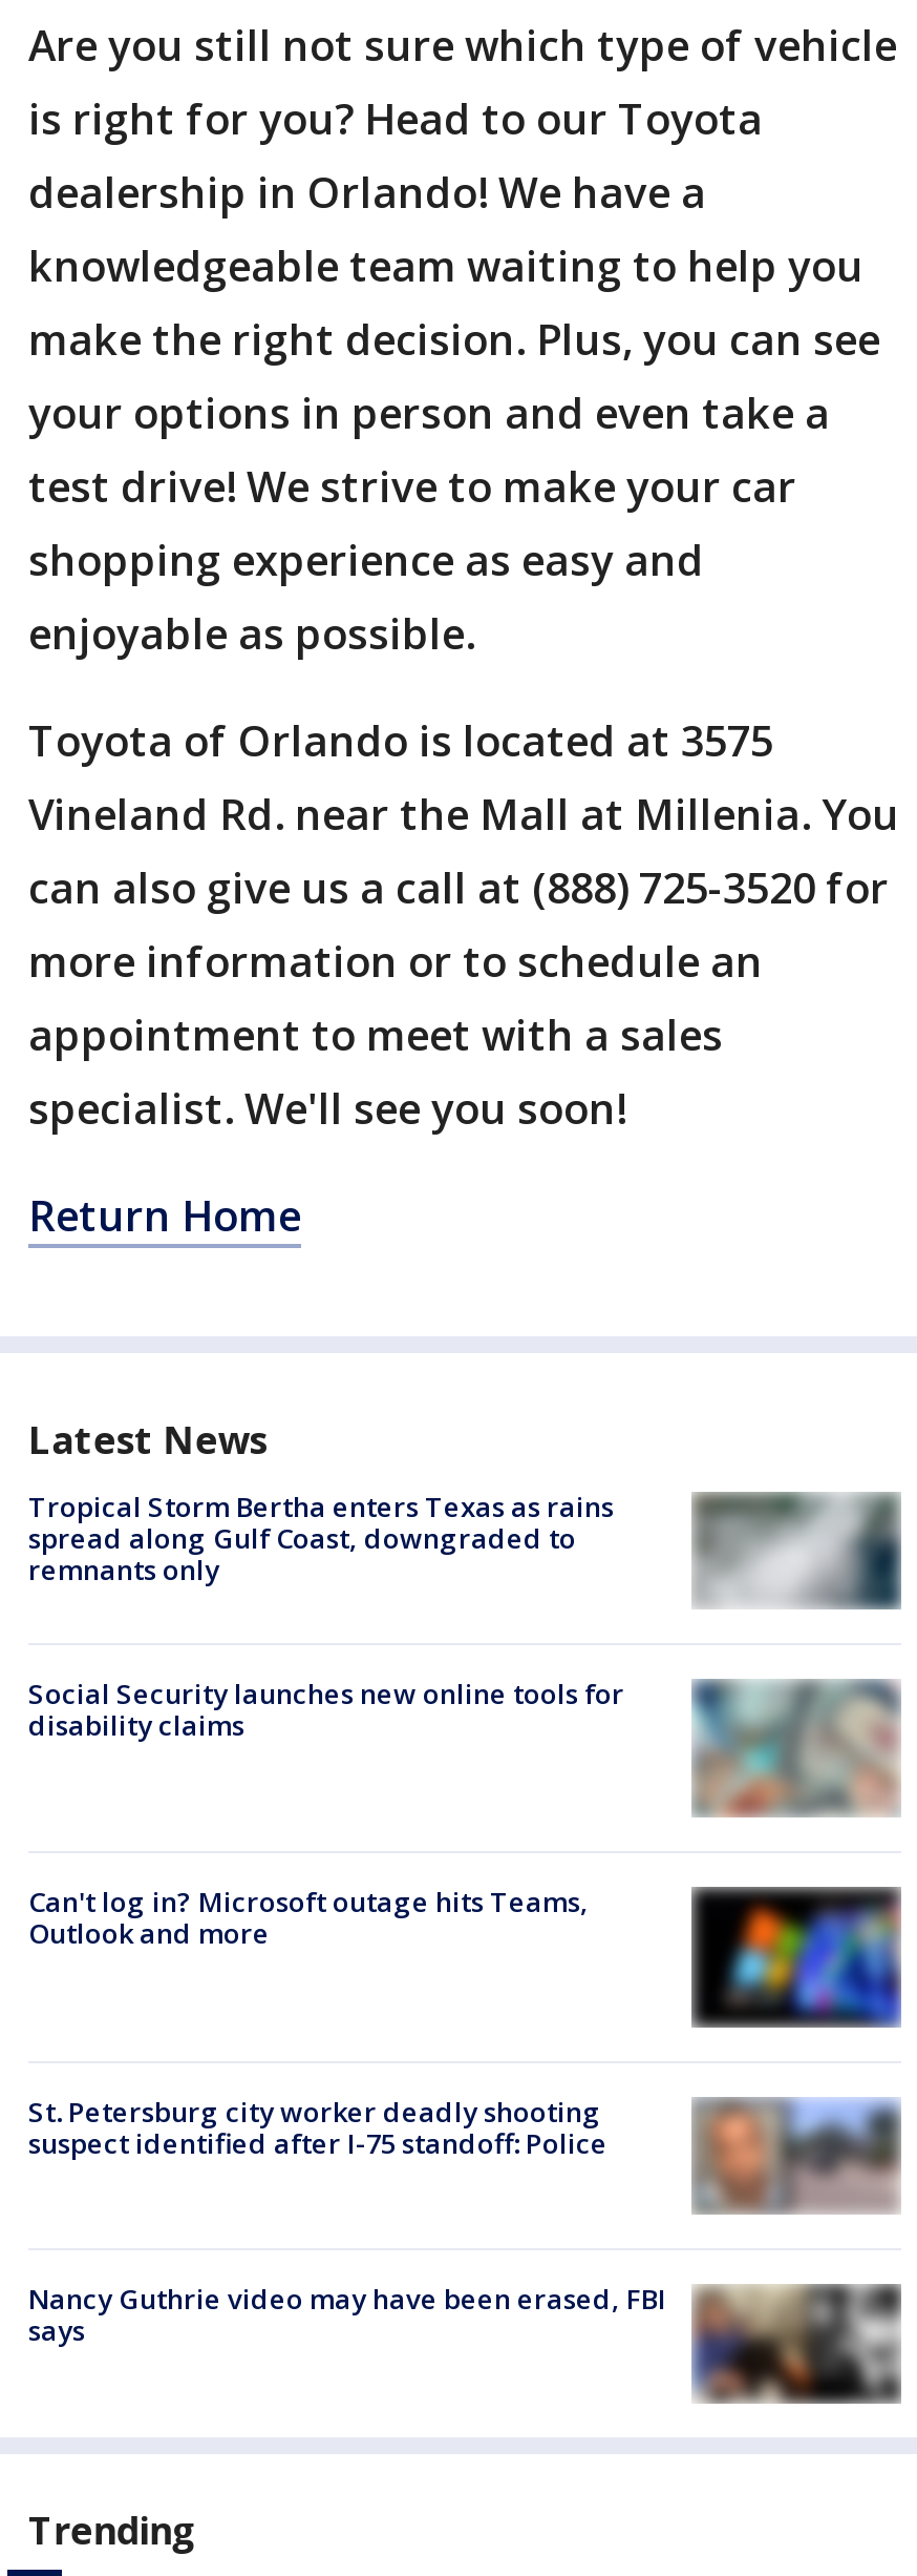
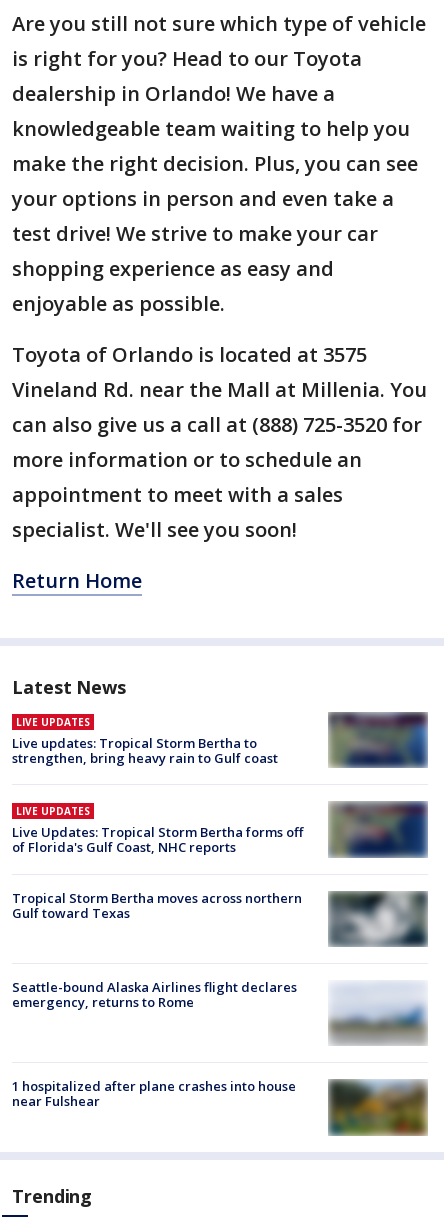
[28,1488,614,1588] Tropical Storm Bertha enters Texas as rains | spread along Gulf Coast, downgraded to | remnants only -> [12,715,278,767] LIVE UPDATES | Live updates: Tropical Storm Bertha to | strengthen, bring heavy rain to Gulf coast
[696,1492,901,1609] [image] -> [329,712,428,768] [image]
[28,1675,901,1817] [image] | Social Security launches new online tools for | disability claims -> [12,801,428,859] [image] | LIVE UPDATES | Live Updates: Tropical Storm Bertha forms off | of Florida's Gulf Coast, NHC reports
[28,1884,589,1953] Can't log in? Microsoft outage hits Teams, | Outlook and more -> [12,888,302,921] Tropical Storm Bertha moves across northern | Gulf toward Texas
[689,1887,903,2030] [image] -> [328,891,428,957] [image]
[28,2080,901,2213] [image] | St. Petersburg city worker deadly shooting | suspect identified after I-75 standoff: Police -> [12,978,427,1044] [image] | Seattle-bound Alaska Airlines flight declares | emergency, returns to Rome
[28,2281,901,2404] [image] | Nancy Guthrie video may have been erased, FBI | says -> [12,1077,428,1136] [image] | 1 hospitalized after plane crashes into house | near Fulshear

